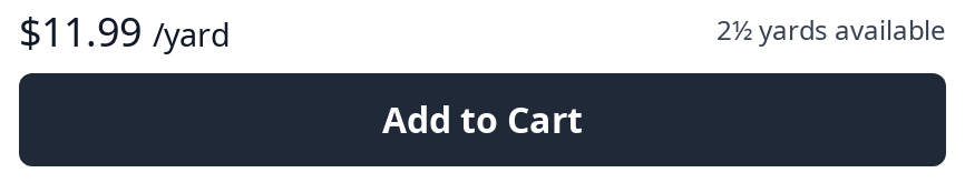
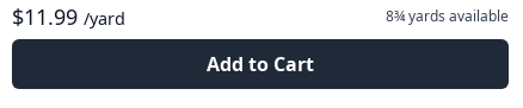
[717,11,946,49] 2½ yards available -> [386,6,509,26] 8¾ yards available

